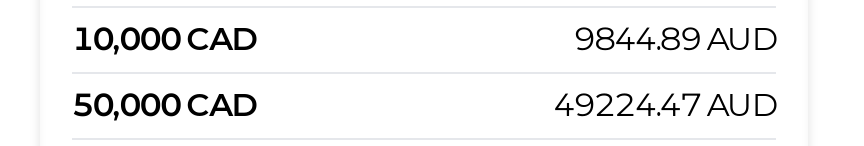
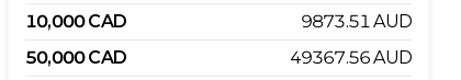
[574,20,776,58] 9844.89 AUD -> [301,11,412,32] 9873.51 AUD
[553,86,776,124] 49224.47 AUD -> [289,47,412,68] 49367.56 AUD

